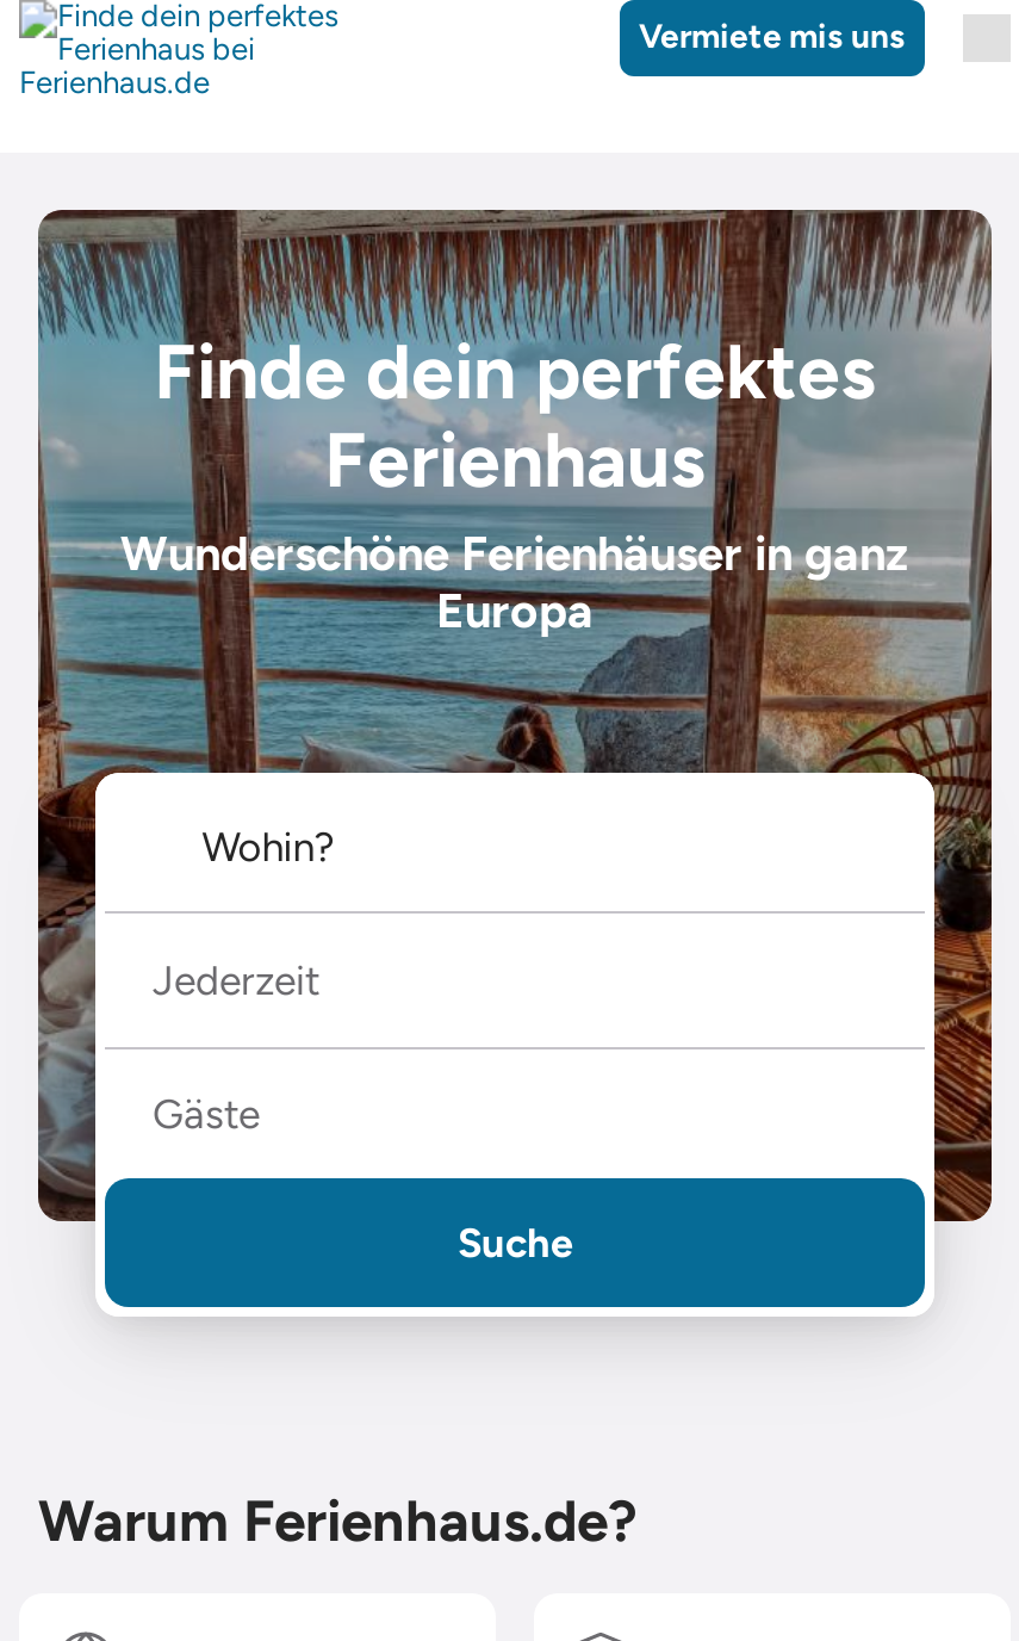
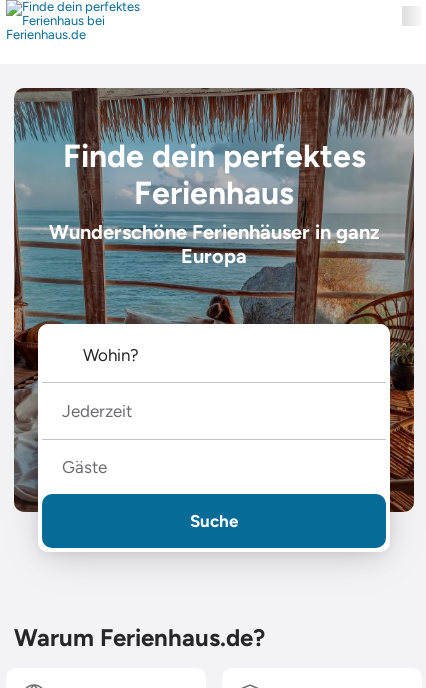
[639,17,906,57] Vermiete mis uns -> none

